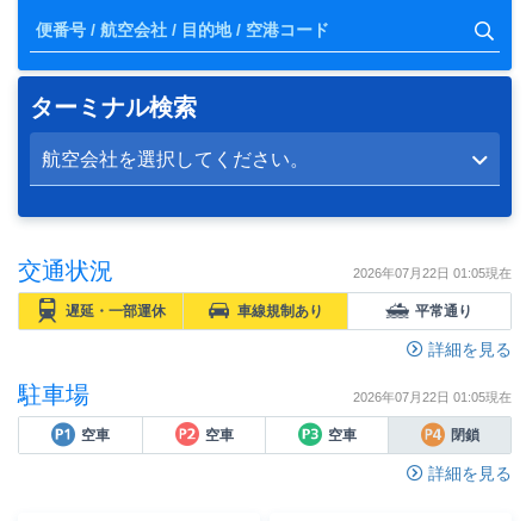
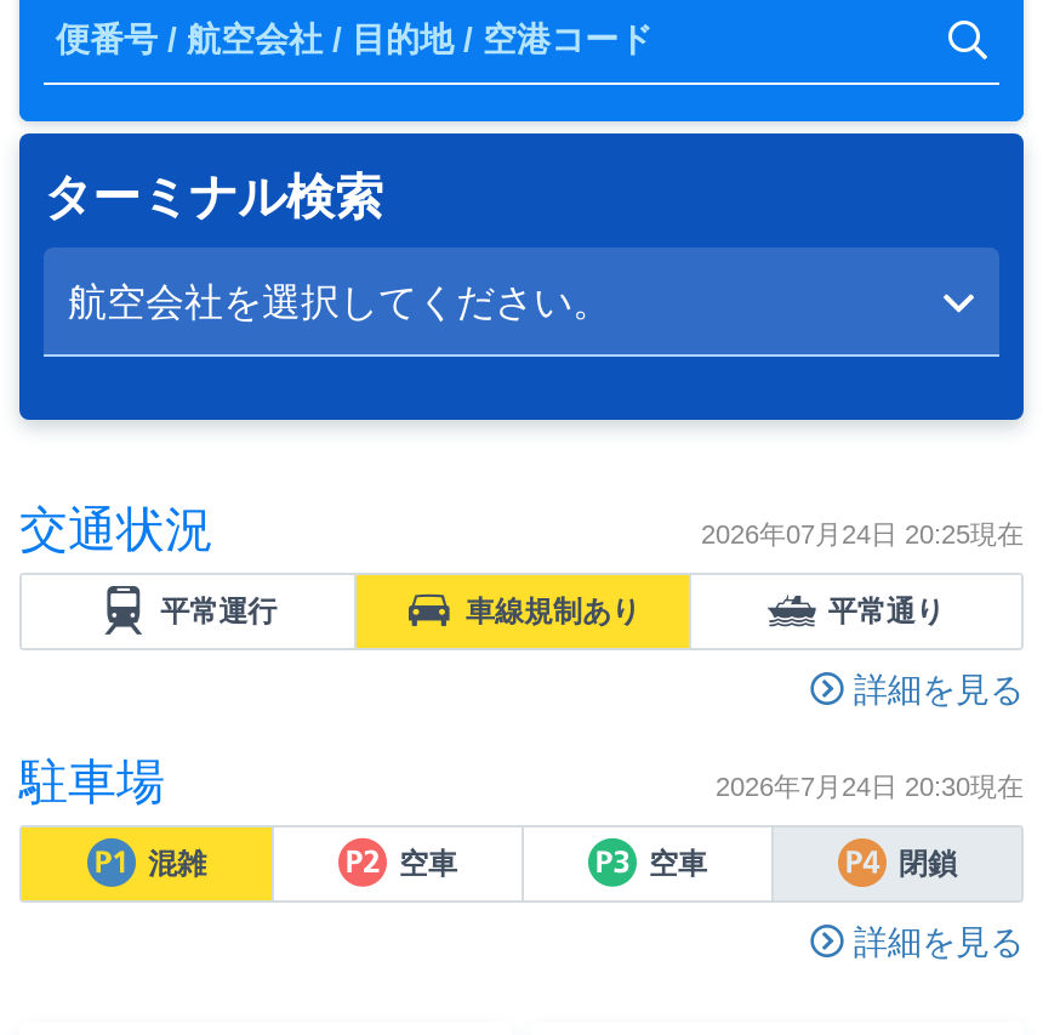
[353,266,512,280] 2026年07月22日 01:05現在 -> [701,519,1024,548] 2026年07月24日 20:25現在
[66,303,166,320] 遅延・一部運休 -> [161,595,277,629] 平常運行
[353,390,512,404] 2026年07月22日 01:05現在 -> [716,772,1024,801] 2026年7月24日 20:30現在
[81,427,110,444] 空車 -> [148,847,206,881] 混雑

